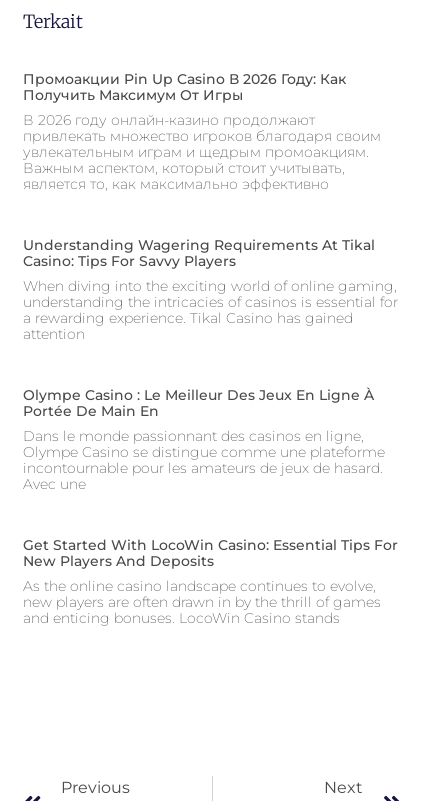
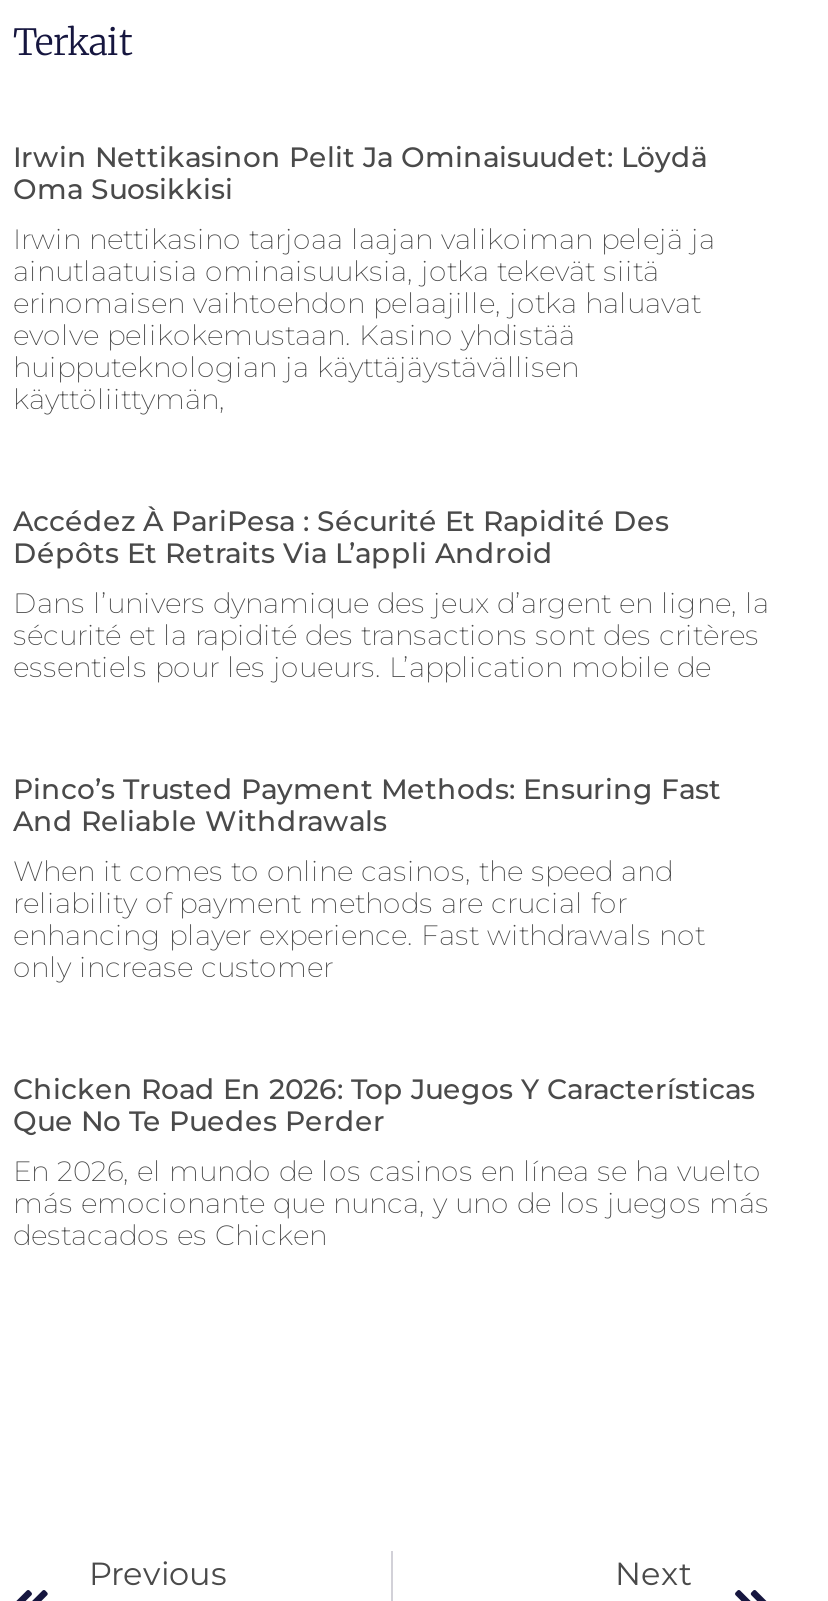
[23,70,381,193] Промоакции Pin Up Casino В 2026 Году: Как | Получить Максимум От Игры | В 2026 году онлайн-казино продолжают | привлекать множество игроков благодаря своим | увлекательным играм и щедрым промоакциям. | Важным аспектом, который стоит учитывать, | является то, как максимально эффективно -> [13,139,715,417] Irwin Nettikasinon Pelit Ja Ominaisuudet: Löydä | Oma Suosikkisi | Irwin nettikasino tarjoaa laajan valikoiman pelejä ja | ainutlaatuisia ominaisuuksia, jotka tekevät siitä | erinomaisen vaihtoehdon pelaajille, jotka haluavat | evolve pelikokemustaan. Kasino yhdistää | huipputeknologian ja käyttäjäystävällisen | käyttöliittymän,
[23,236,398,343] Understanding Wagering Requirements At Tikal | Casino: Tips For Savvy Players | When diving into the exciting world of online gaming, | understanding the intricacies of casinos is essential for | a rewarding experience. Tikal Casino has gained | attention -> [13,503,769,685] Accédez À PariPesa : Sécurité Et Rapidité Des | Dépôts Et Retraits Via L’appli Android | Dans l’univers dynamique des jeux d’argent en ligne, la | sécurité et la rapidité des transactions sont des critères | essentiels pour les joueurs. L’application mobile de
[23,386,385,493] Olympe Casino : Le Meilleur Des Jeux En Ligne À | Portée De Main En | Dans le monde passionnant des casinos en ligne, | Olympe Casino se distingue comme une plateforme | incontournable pour les amateurs de jeux de hasard. | Avec une -> [13,771,721,985] Pinco’s Trusted Payment Methods: Ensuring Fast | And Reliable Withdrawals | When it comes to online casinos, the speed and | reliability of payment methods are crucial for | enhancing player experience. Fast withdrawals not | only increase customer
[23,536,398,627] Get Started With LocoWin Casino: Essential Tips For | New Players And Deposits | As the online casino landscape continues to evolve, | new players are often drawn in by the thrill of games | and enticing bonuses. LocoWin Casino stands -> [13,1071,769,1253] Chicken Road En 2026: Top Juegos Y Características | Que No Te Puedes Perder | En 2026, el mundo de los casinos en línea se ha vuelto | más emocionante que nunca, y uno de los juegos más | destacados es Chicken

